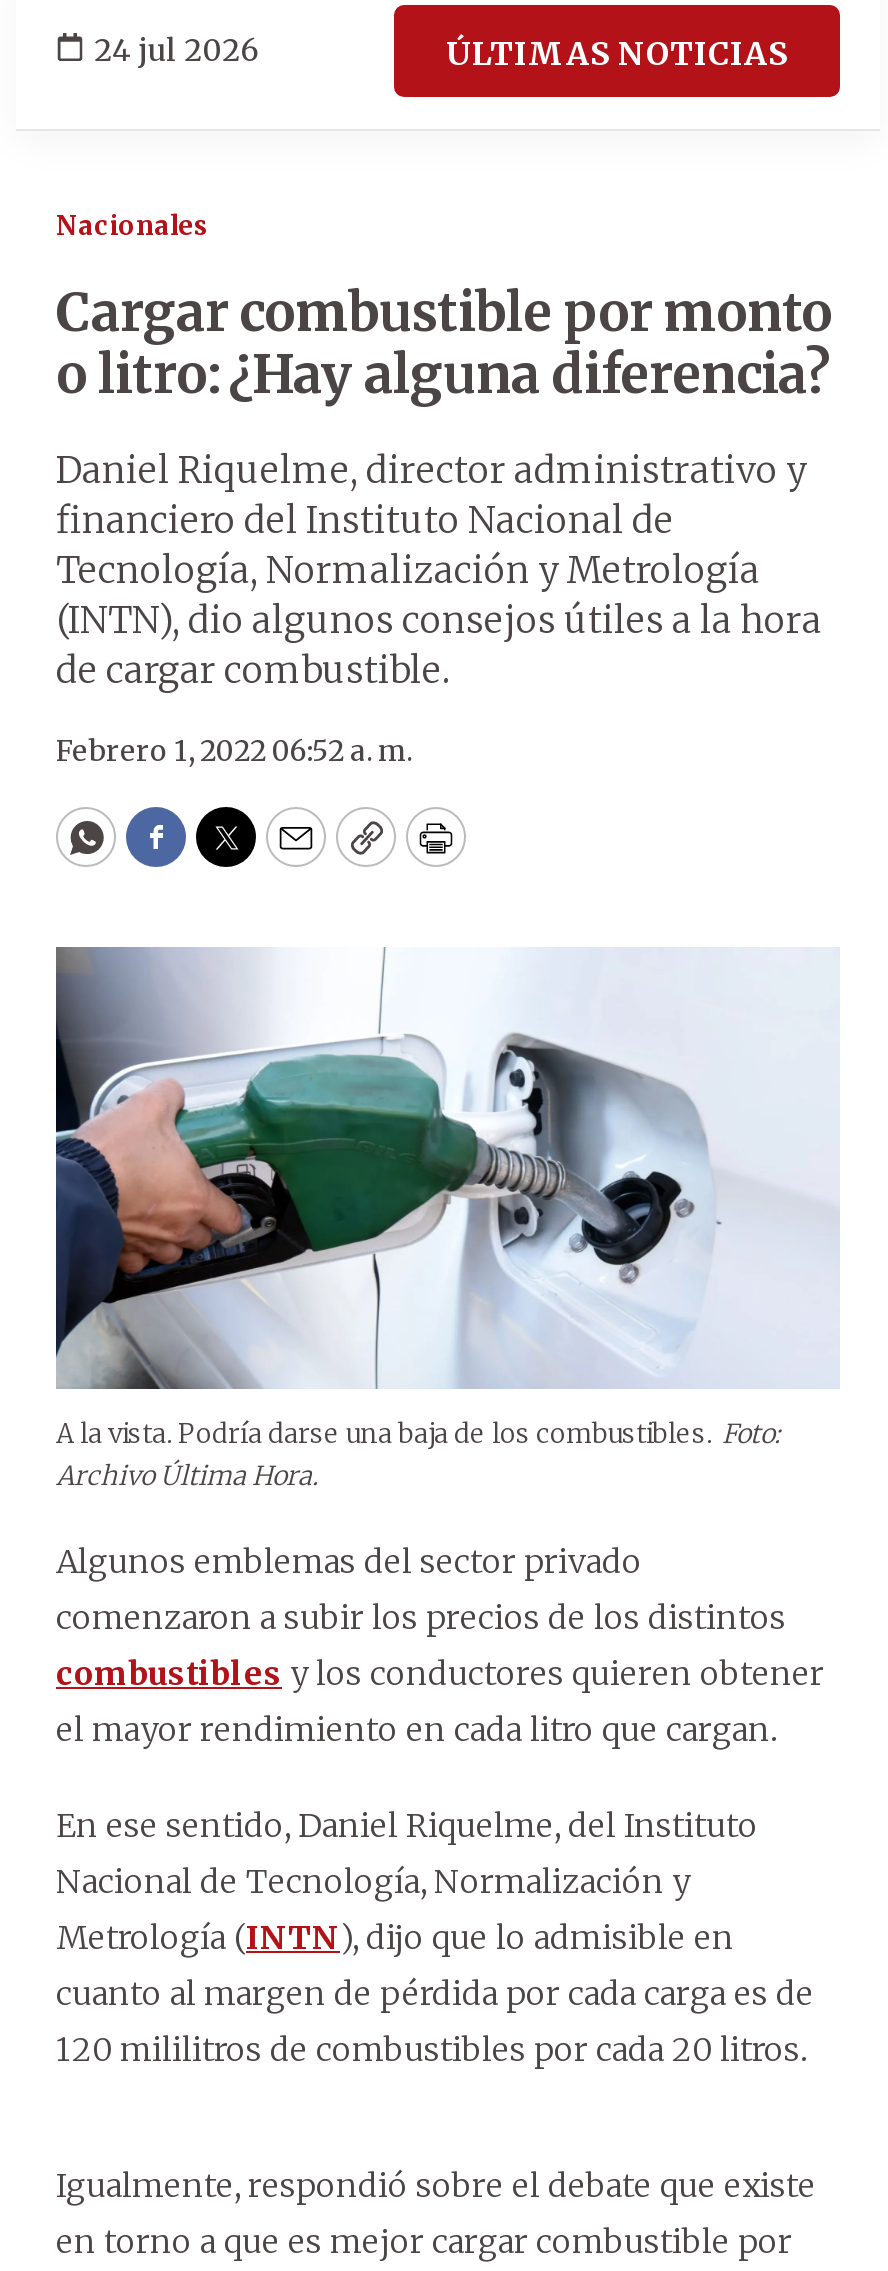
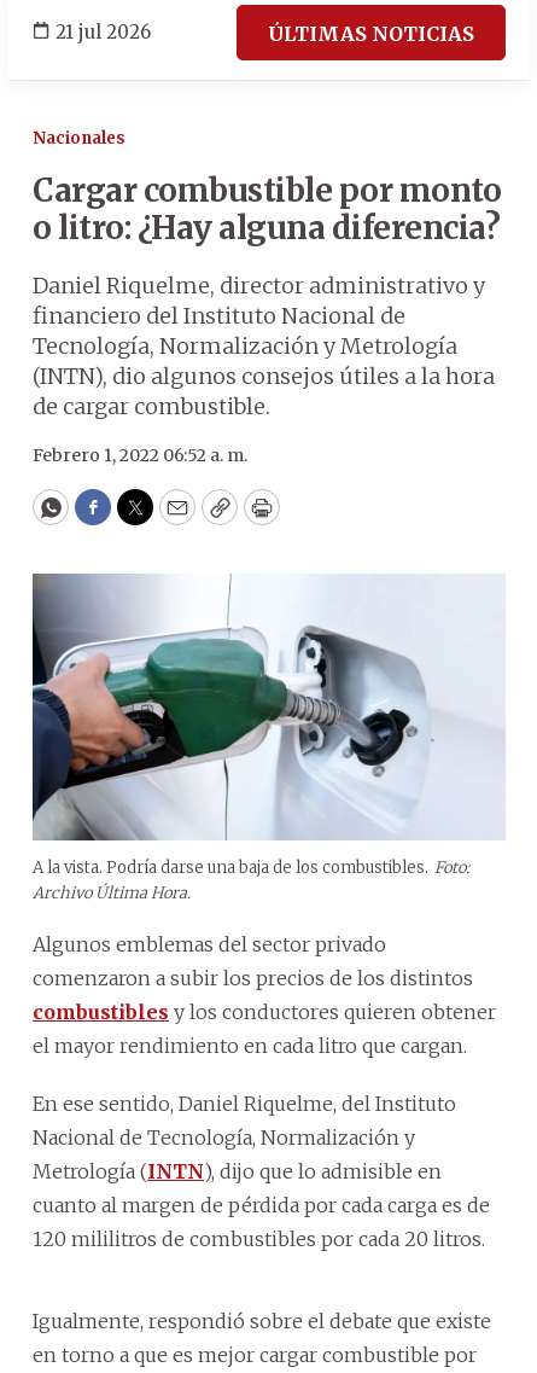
[94,30,258,68] 24 jul 2026 -> [56,20,151,43] 21 jul 2026

